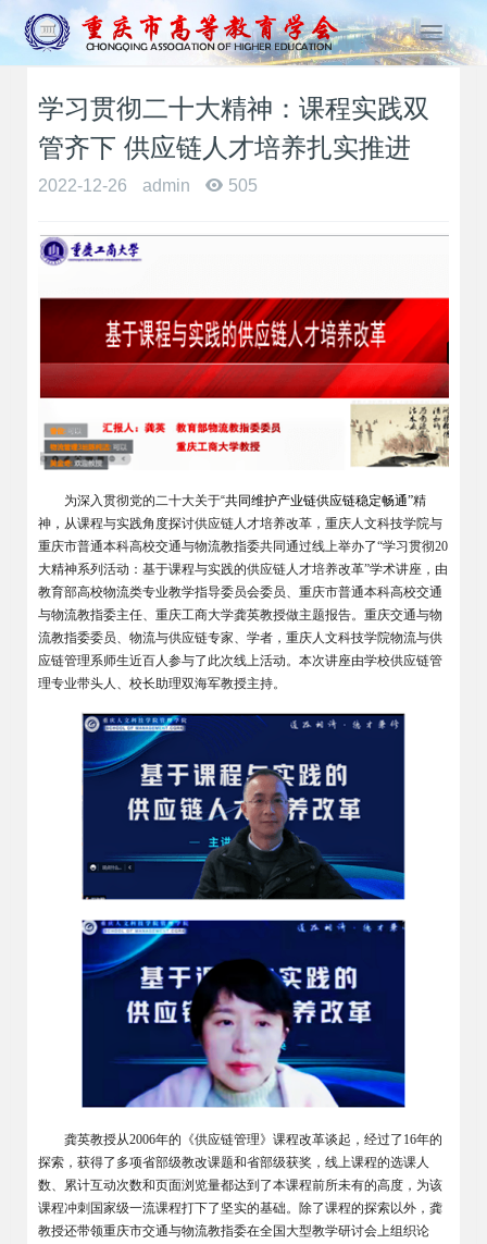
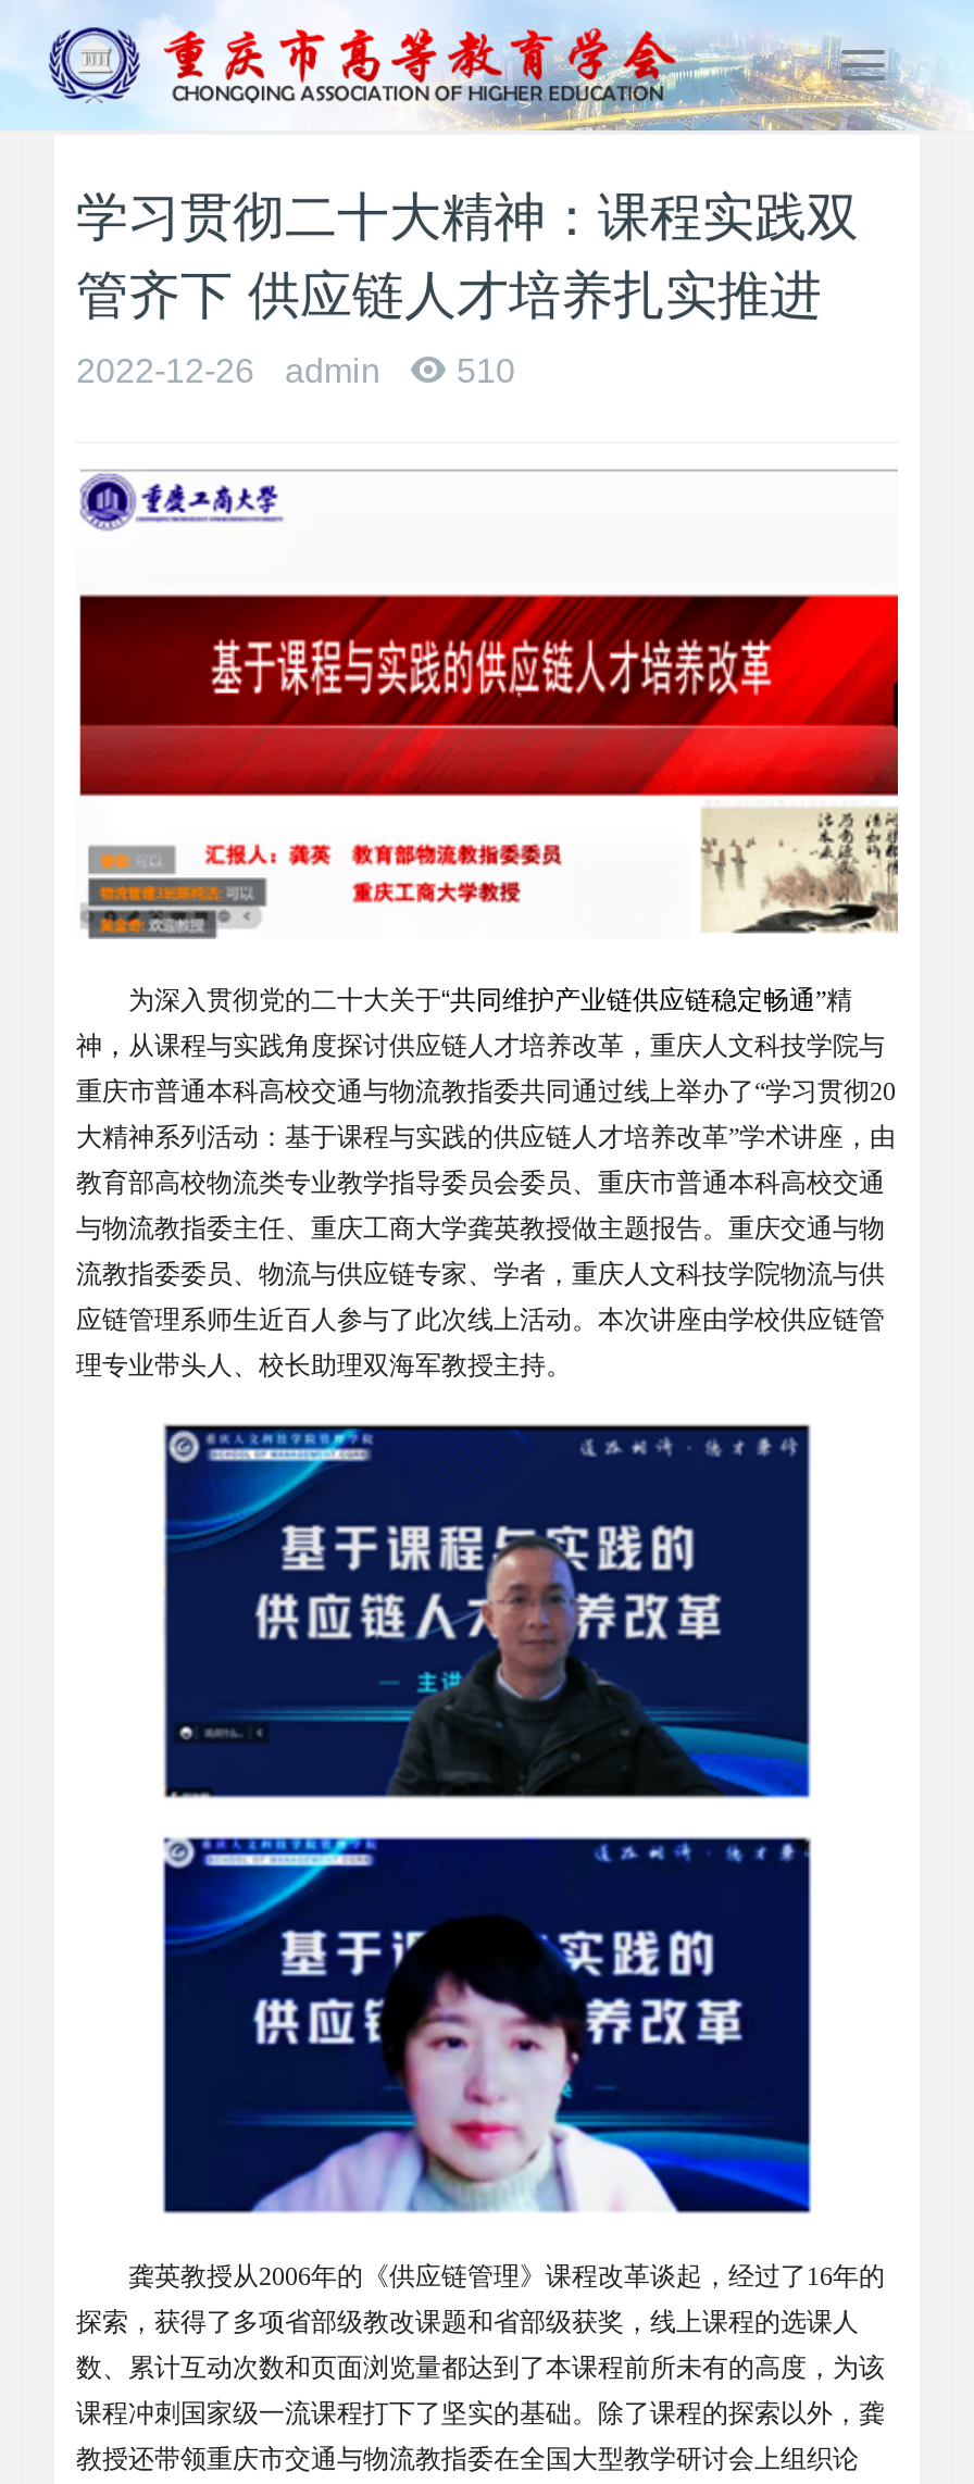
[228,176,258,195] 505 -> [457,352,515,389] 510

